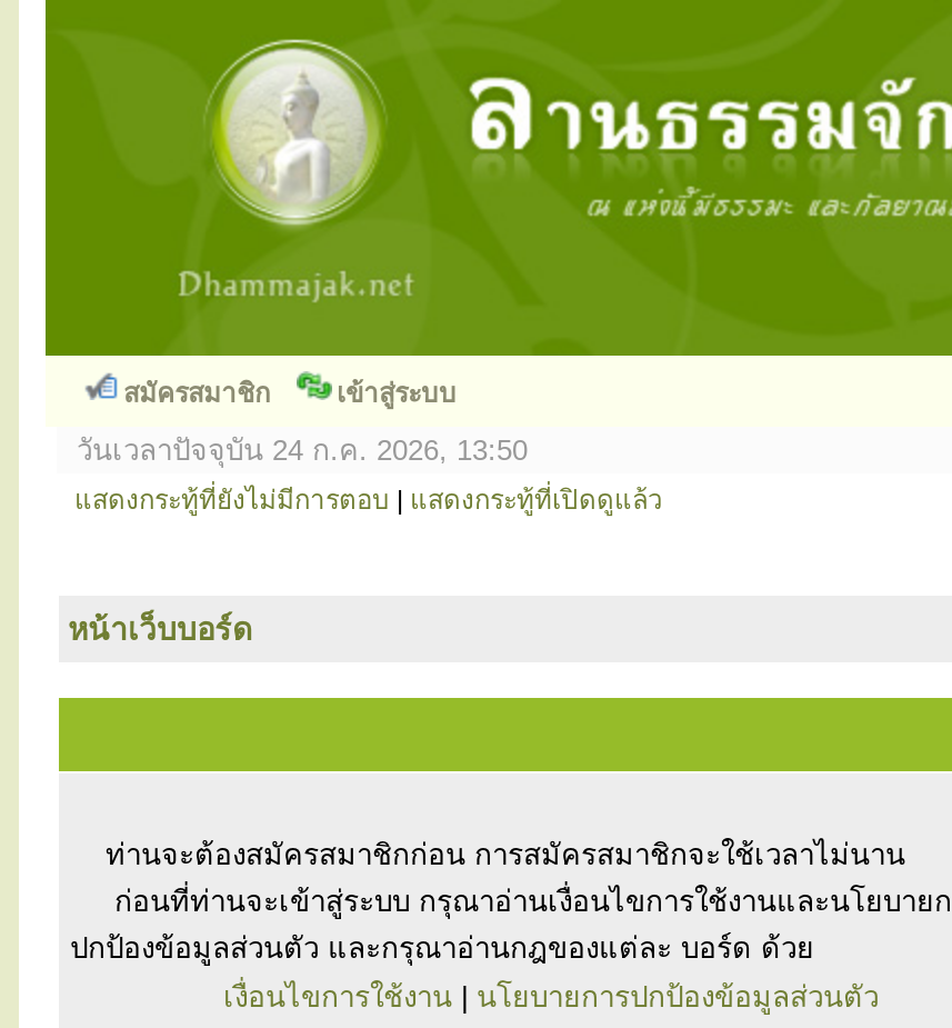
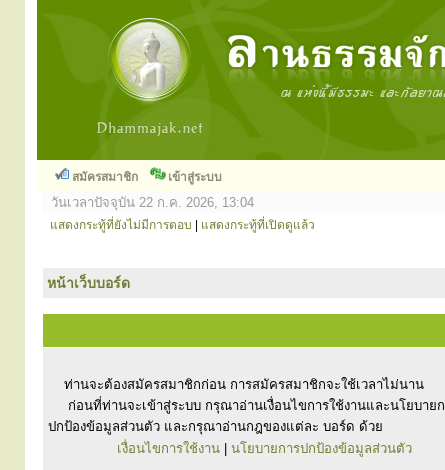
[77,433,545,467] วันเวลาปัจจุบัน 24 ก.ค. 2026, 13:50 -> [51,195,262,210] วันเวลาปัจจุบัน 22 ก.ค. 2026, 13:04

